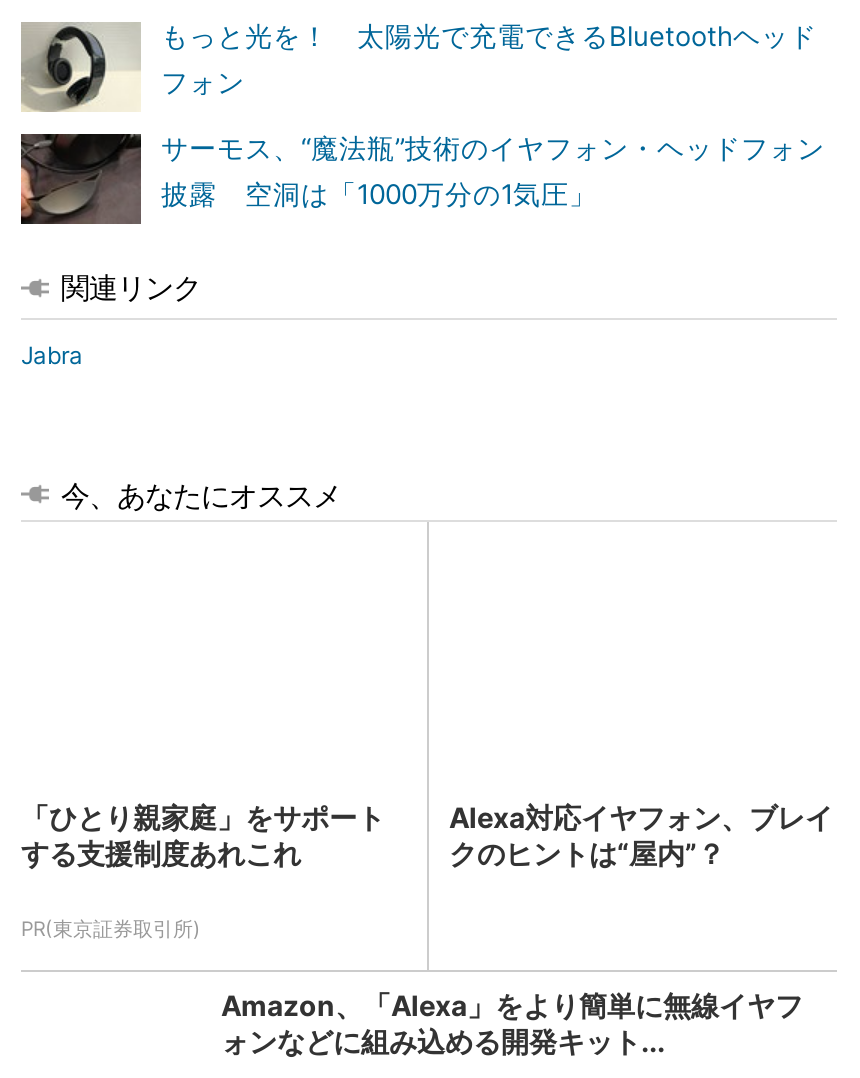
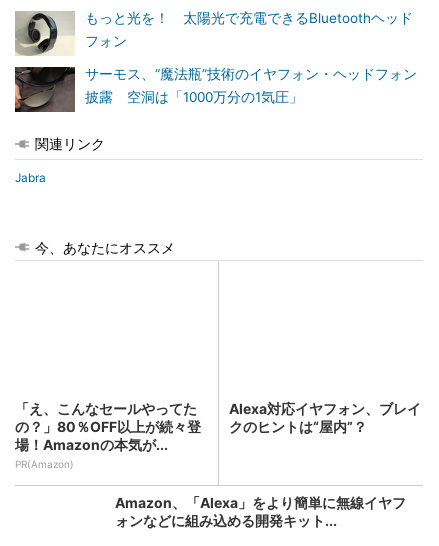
[21,800,385,940] 「ひとり親家庭」をサポート | する支援制度あれこれ | PR(東京証券取引所) -> [15,400,201,470] 「え、こんなセールやってた | の？」80％OFF以上が続々登 | 場！Amazonの本気が... | PR(Amazon)

